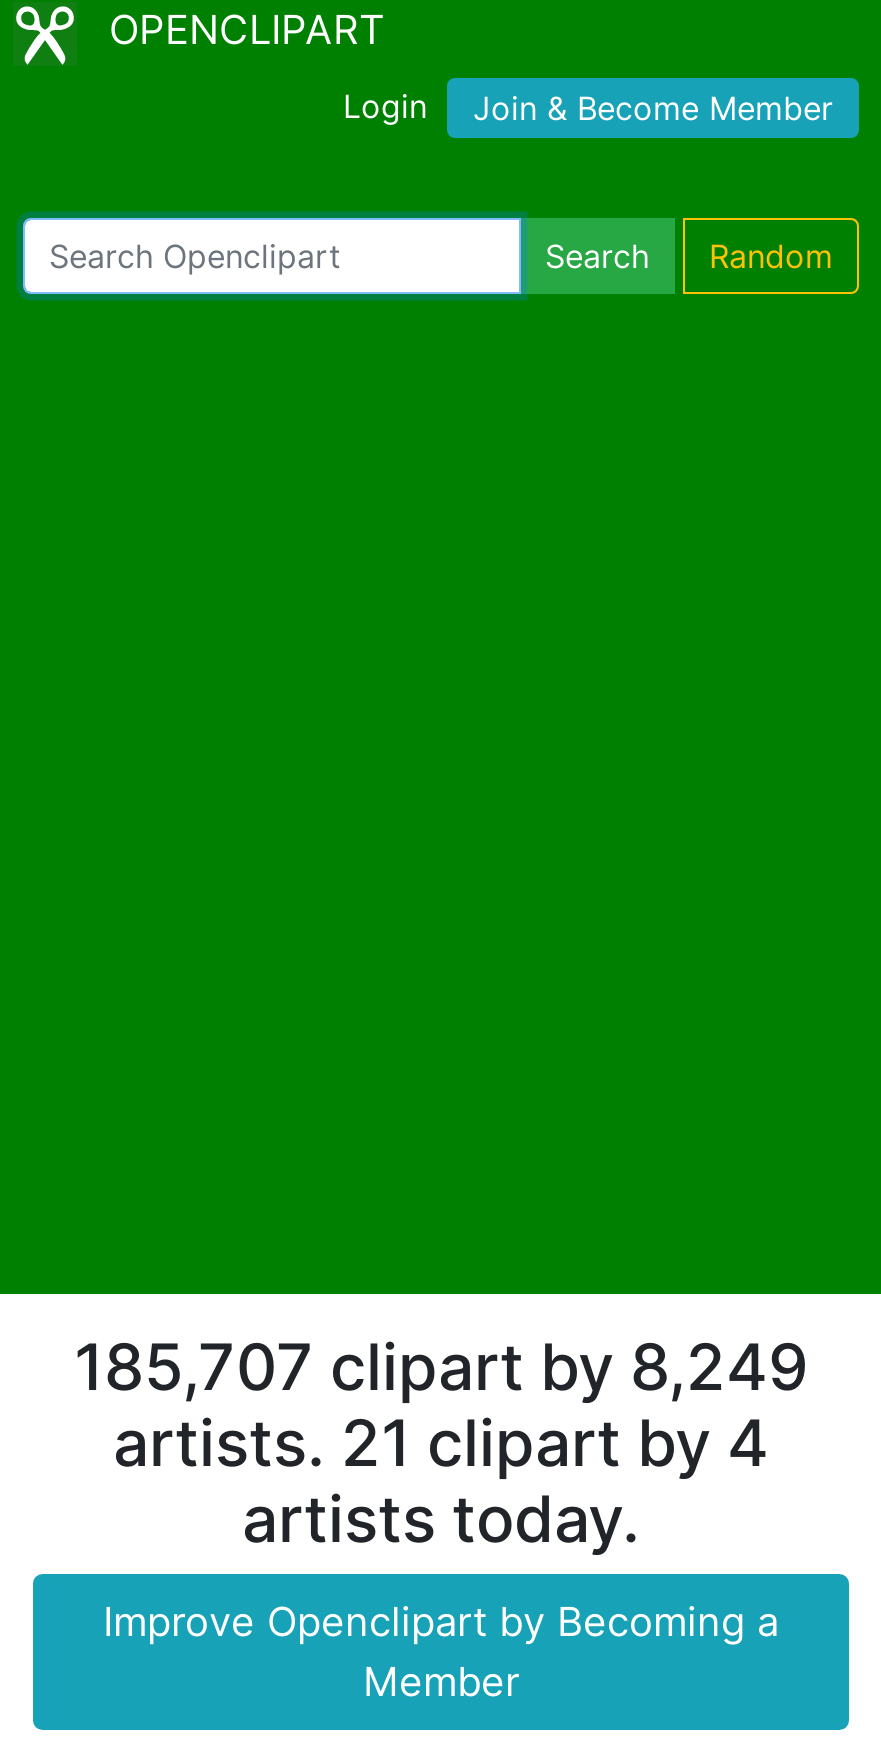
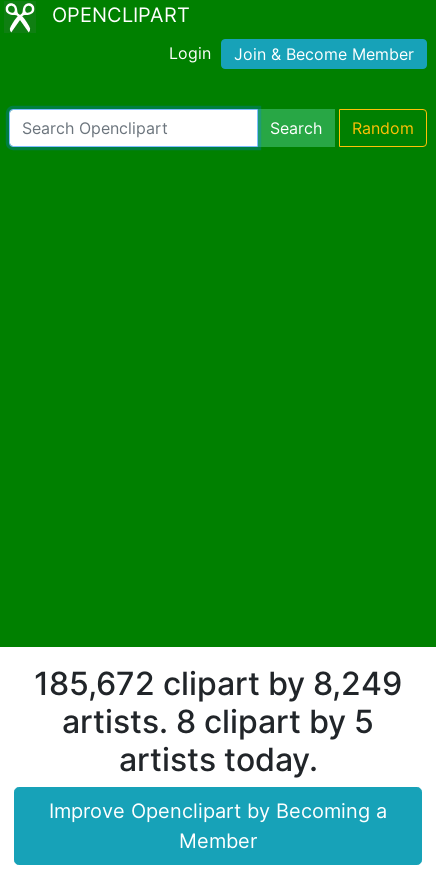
[74,1327,808,1405] 185,707 clipart by 8,249 -> [34,663,402,702] 185,672 clipart by 8,249
[113,1403,769,1481] artists. 21 clipart by 4 -> [62,701,374,740] artists. 8 clipart by 5

